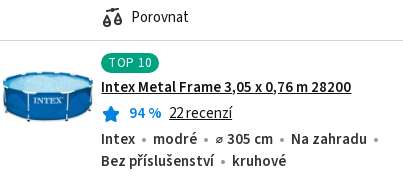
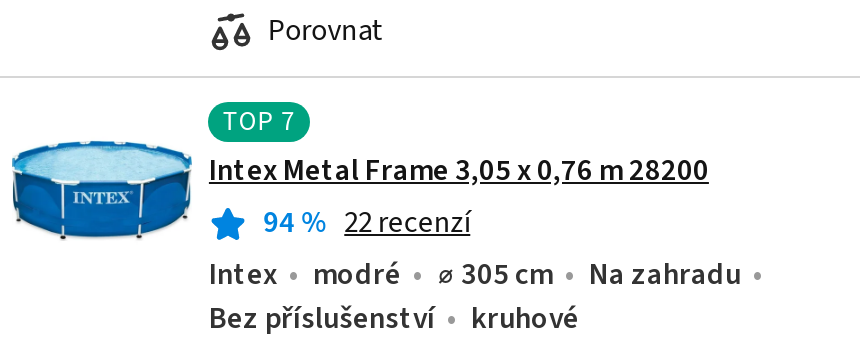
[108,52,152,71] TOP10 -> [222,101,296,139] TOP7

